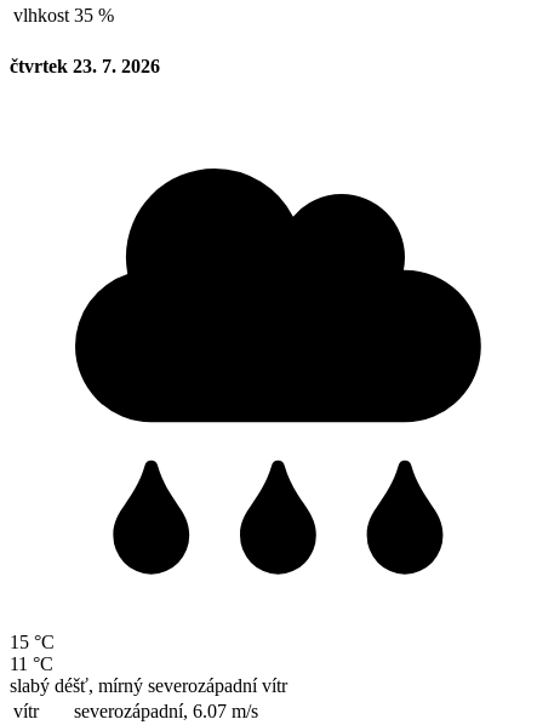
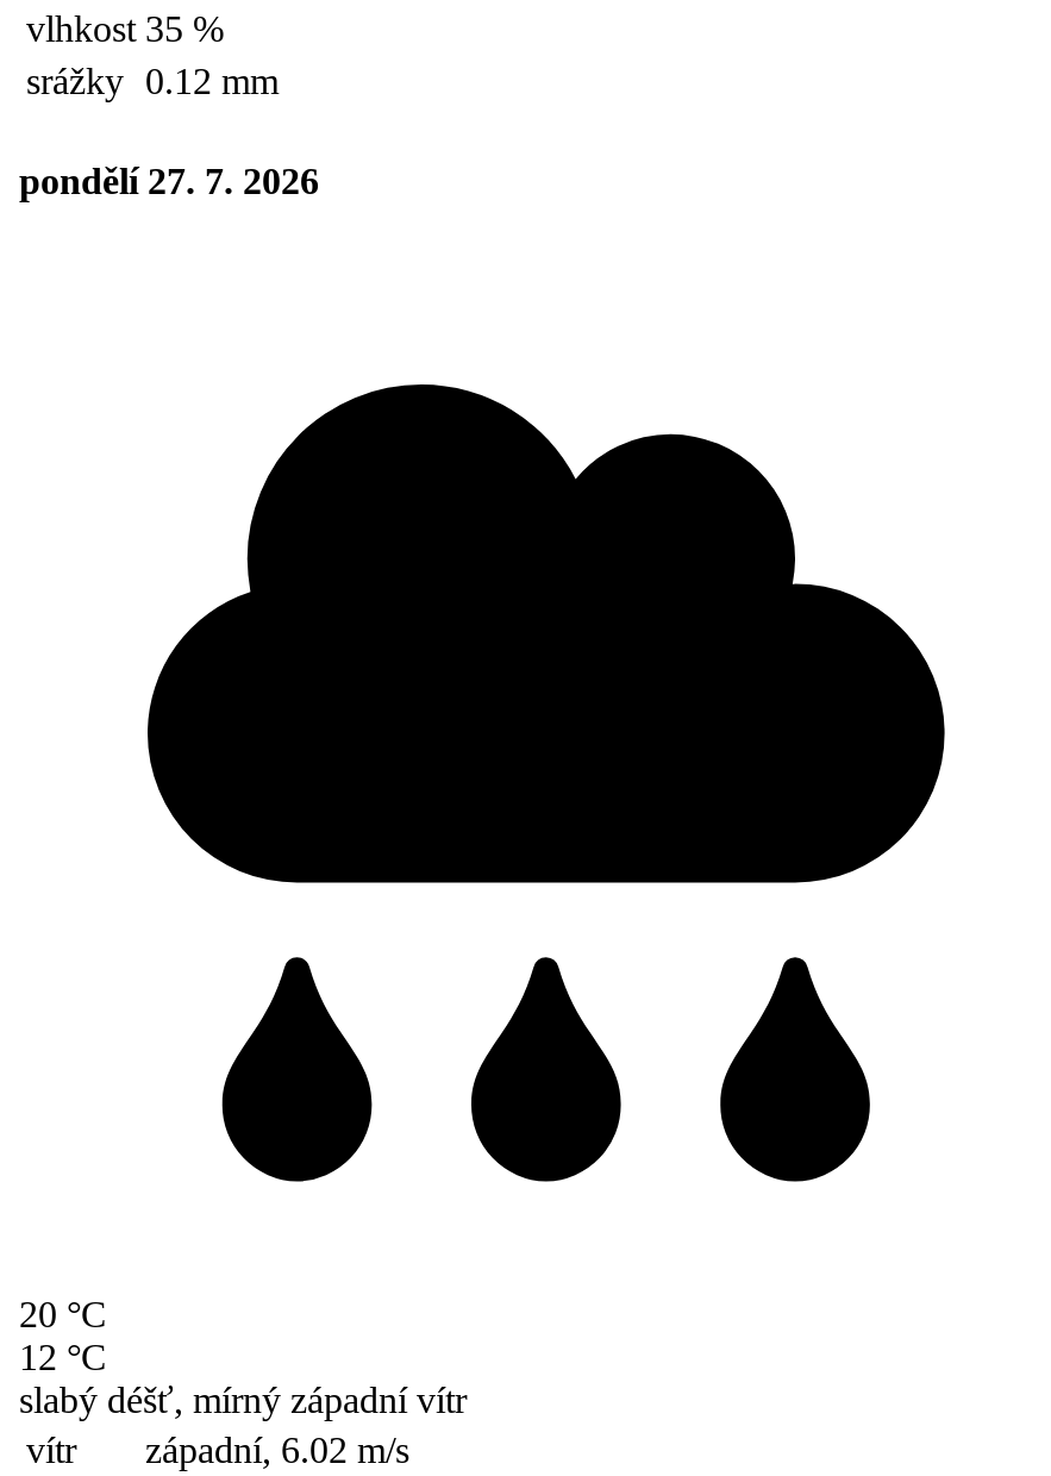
[10,56,160,76] čtvrtek 23. 7. 2026 -> [19,61,319,202] srážky 0.12 mm | pondělí 27. 7. 2026
[10,632,287,696] 15 °C | 11 °C | slabý déšť, mírný severozápadní vítr -> [19,1293,467,1419] 20 °C | 12 °C | slabý déšť, mírný západní vítr
[74,701,258,722] severozápadní, 6.07 m/s -> [145,1429,409,1469] západní, 6.02 m/s

